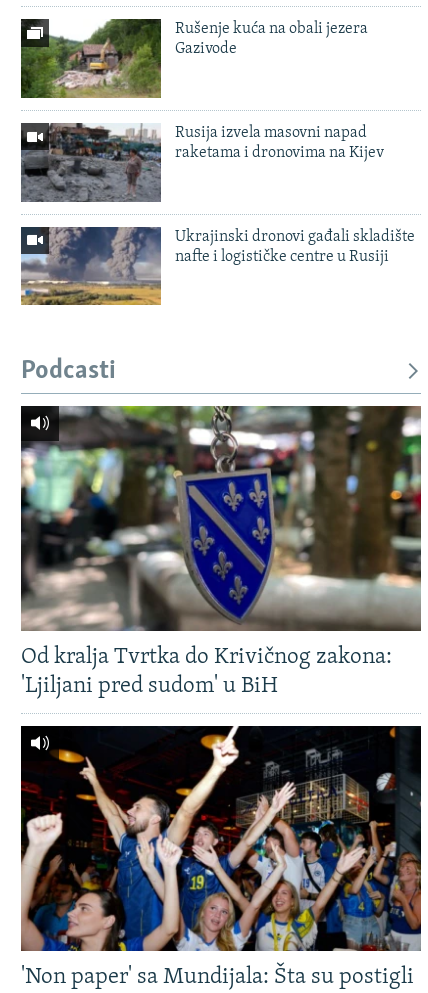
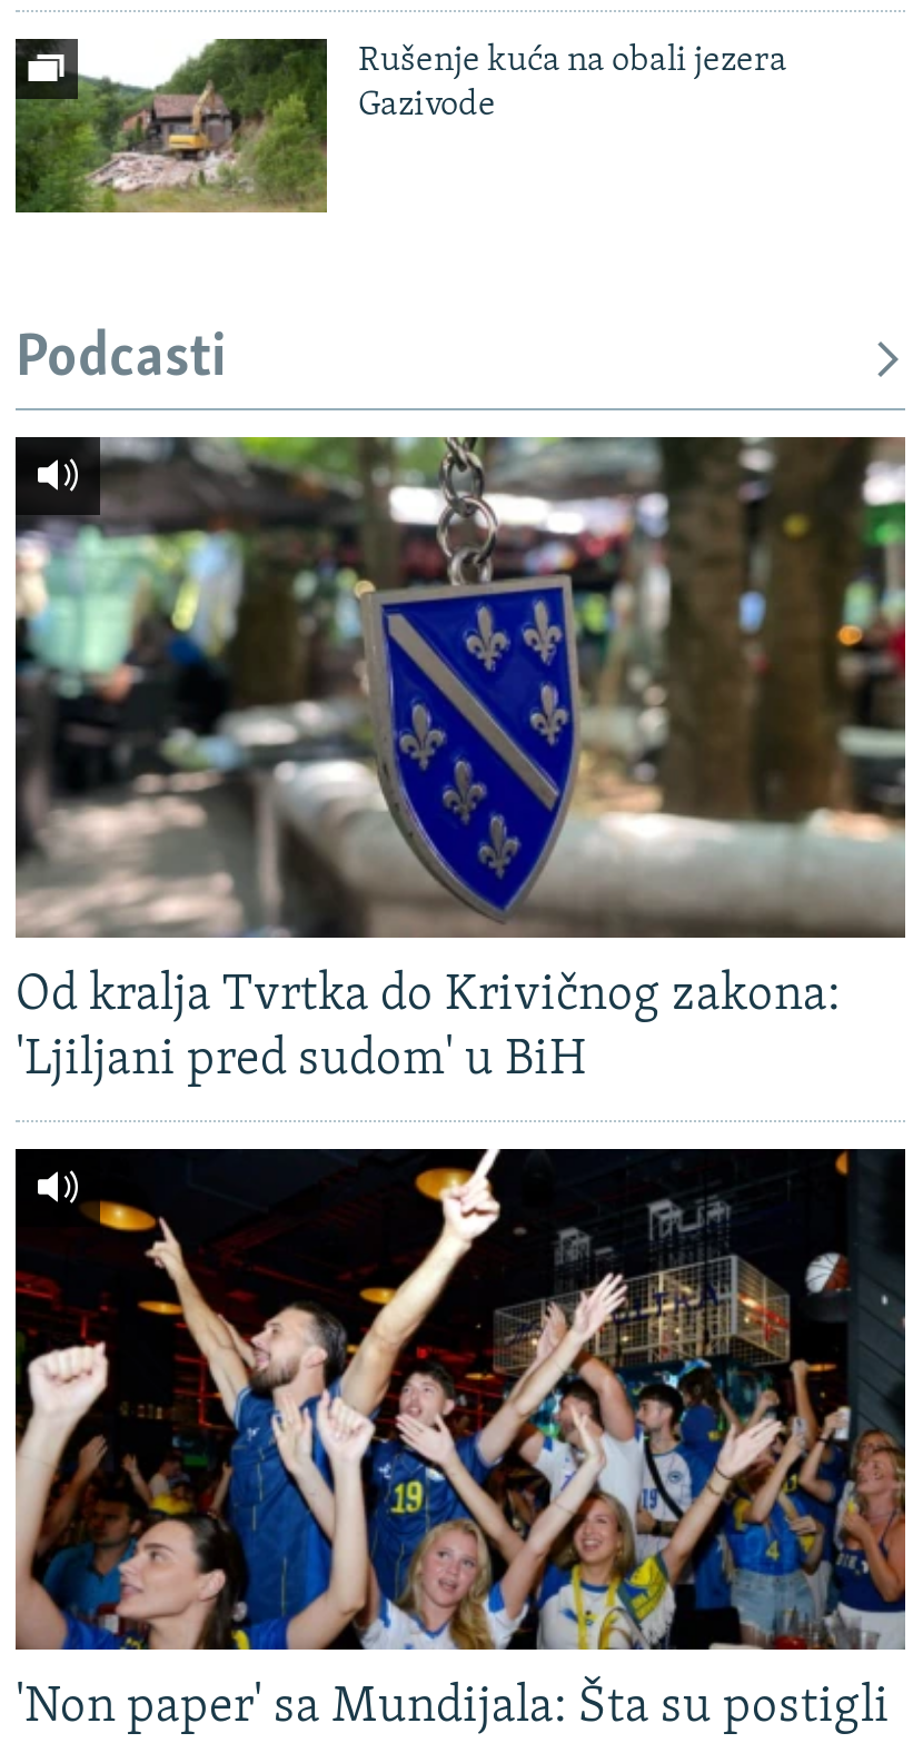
[20,122,384,203] [image] | Rusija izvela masovni napad | raketama i dronovima na Kijev -> none
[20,226,415,306] [image] | Ukrajinski dronovi gađali skladište | nafte i logističke centre u Rusiji -> none

